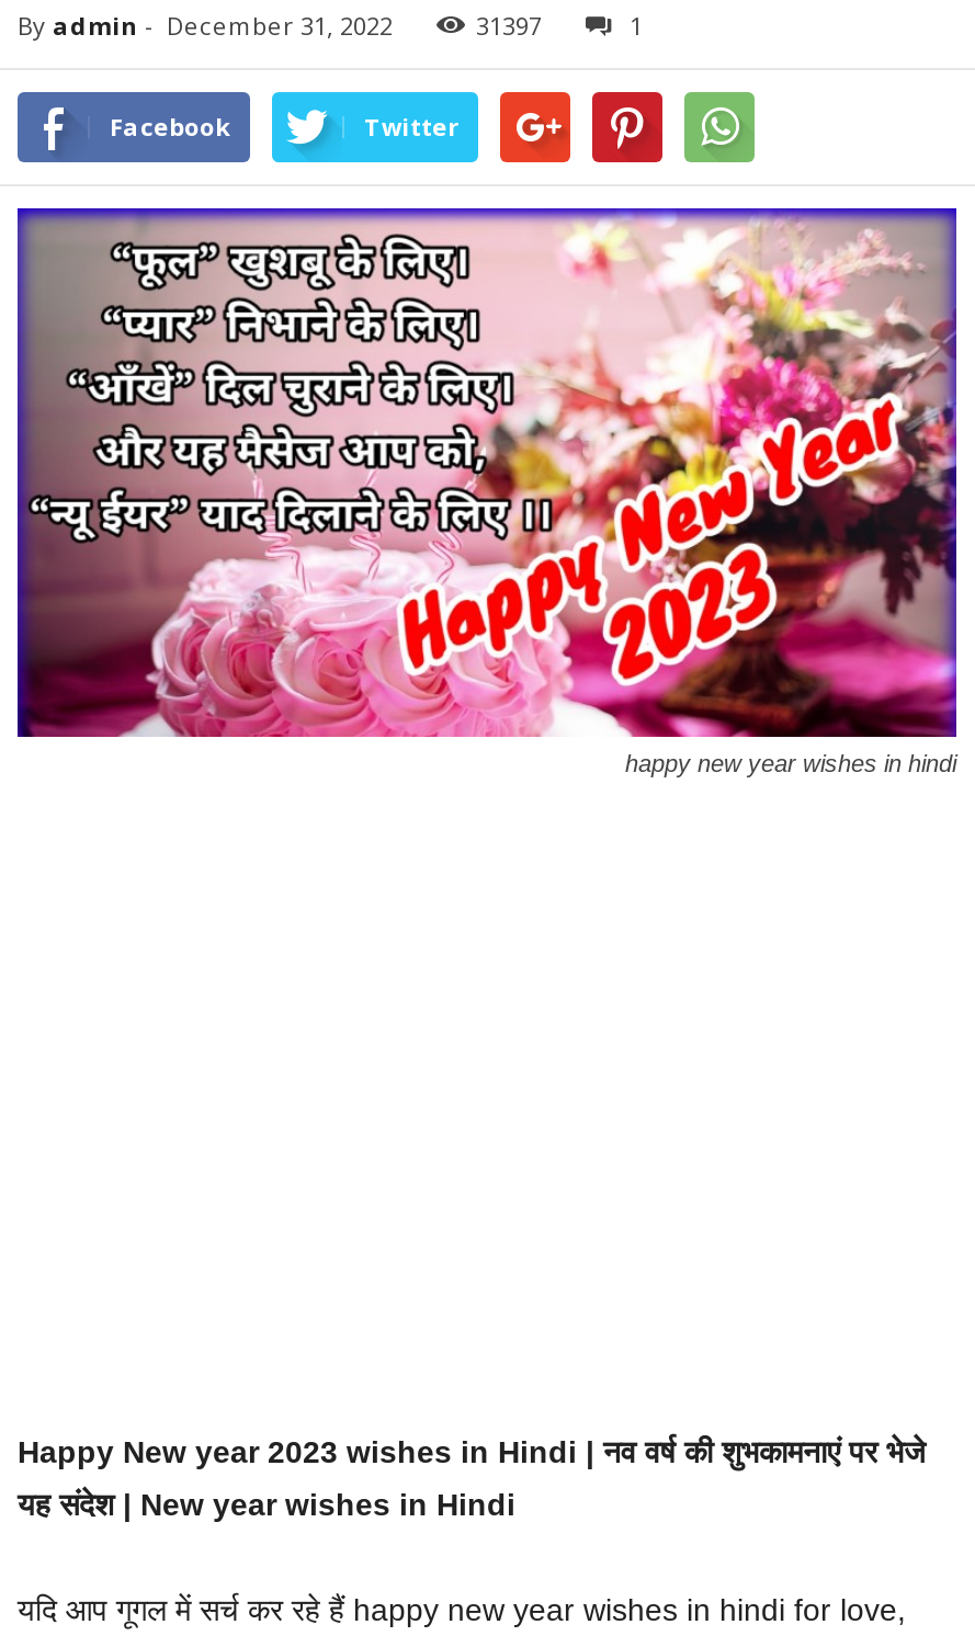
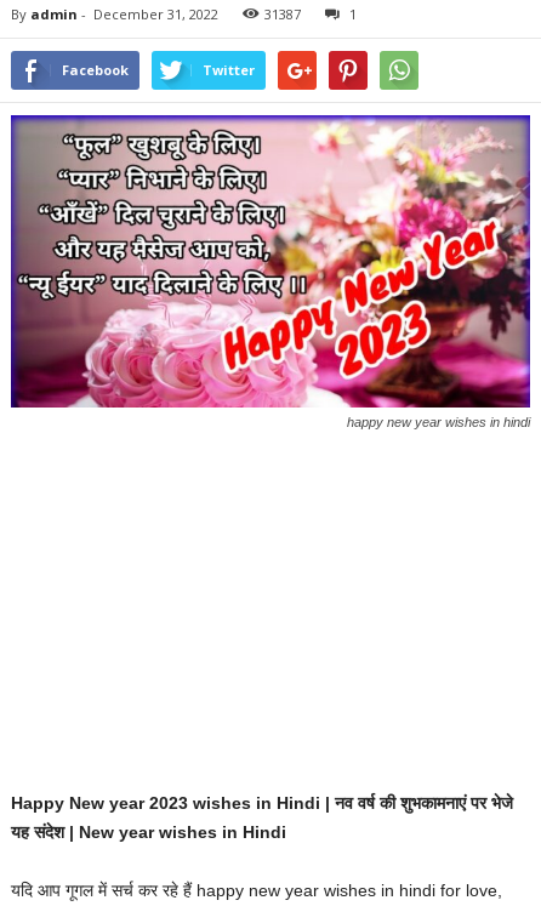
[476,9,542,42] 31397 -> [264,5,301,23] 31387

